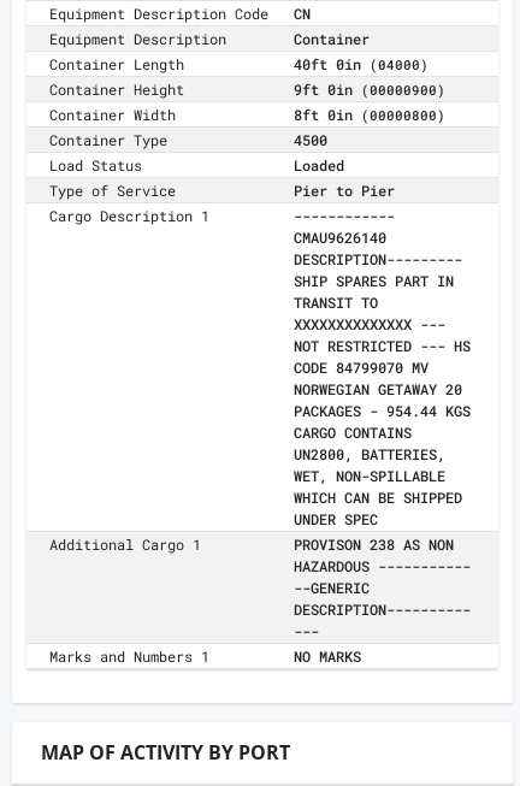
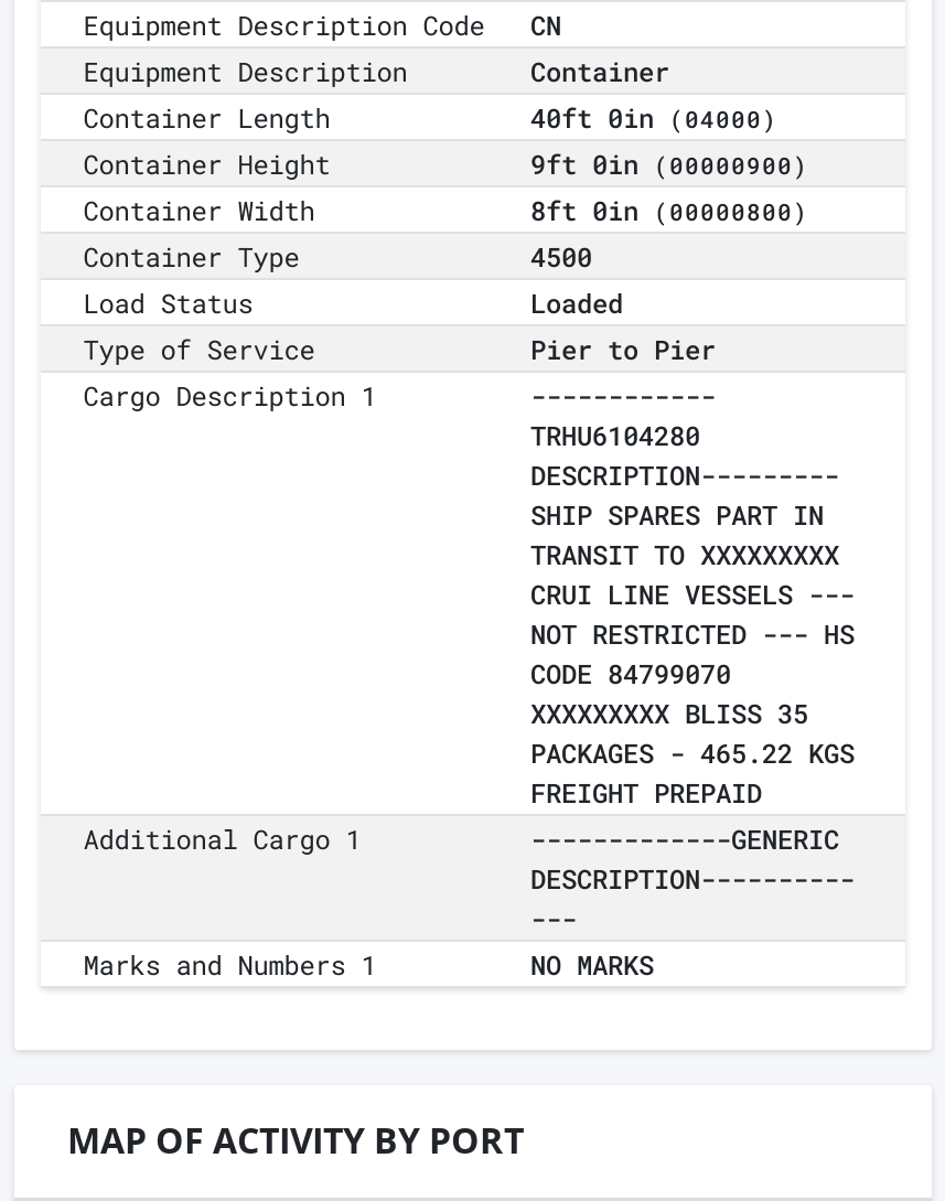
[294,228,386,247] CMAU9626140 -> [530,417,700,452] TRHU6104280
[294,293,445,334] TRANSIT TO | XXXXXXXXXXXXXX --- -> [530,536,855,611] TRANSIT TO XXXXXXXXX | CRUI LINE VESSELS ---
[294,358,471,529] CODE 84799070 MV | NORWEGIAN GETAWAY 20 | PACKAGES - 954.44 KGS | CARGO CONTAINS | UN2800, BATTERIES, | WET, NON-SPILLABLE | WHICH CAN BE SHIPPED | UNDER SPEC -> [530,655,855,810] CODE 84799070 | XXXXXXXXX BLISS 35 | PACKAGES - 465.22 KGS | FREIGHT PREPAID
[294,535,471,597] PROVISON 238 AS NON | HAZARDOUS ----------- | --GENERIC -> [530,821,839,856] -------------GENERIC

